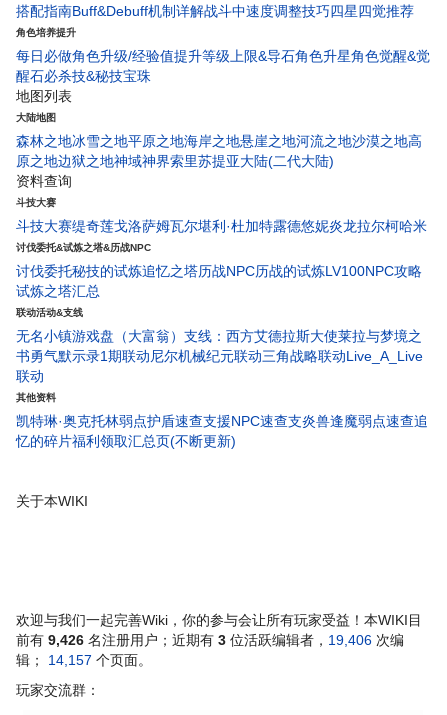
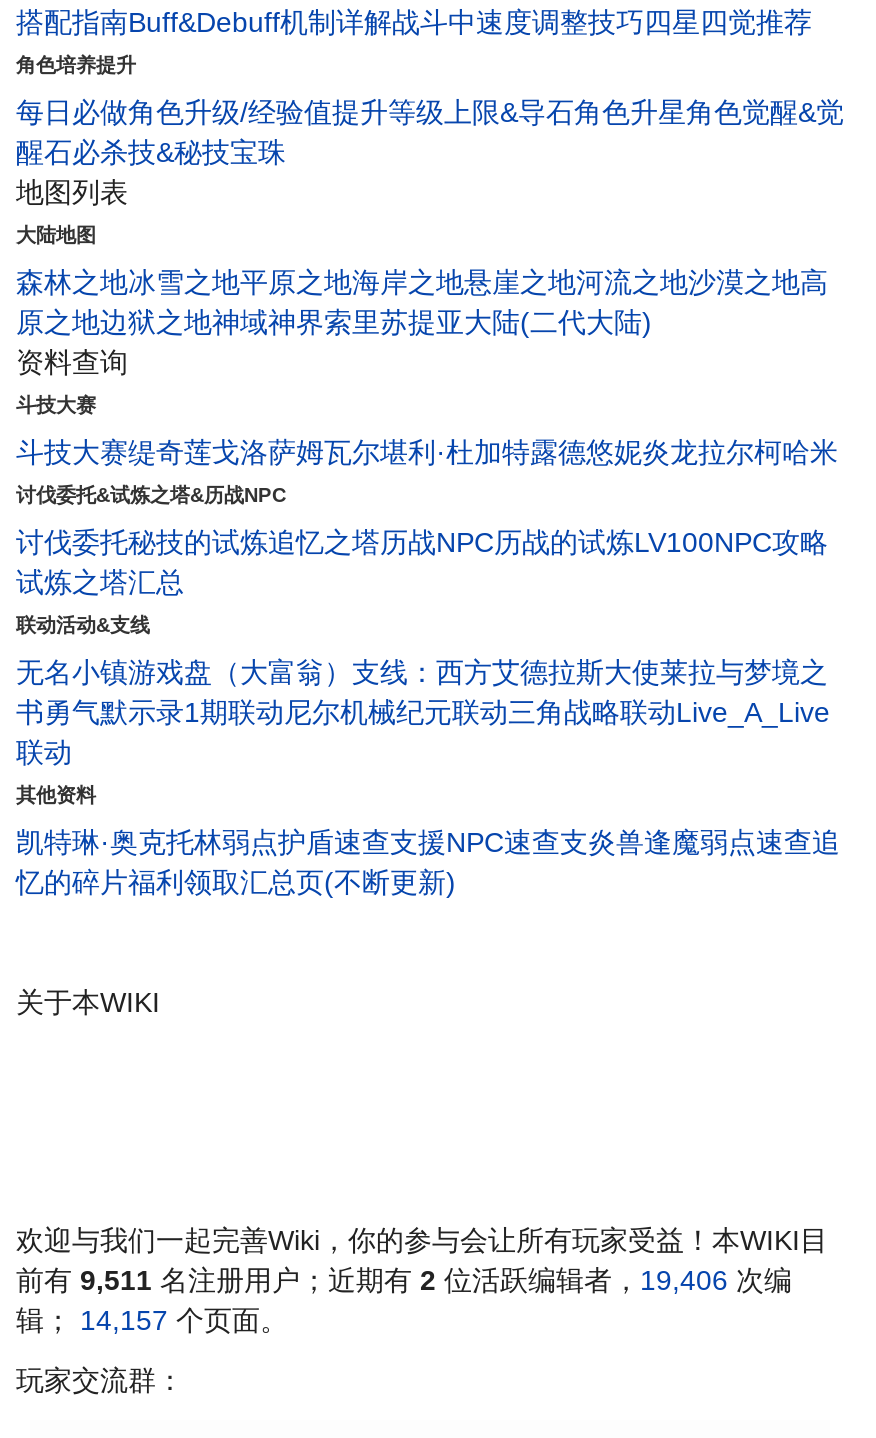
[16,632,404,648] 前有9,426名注册用户；近期有3位活跃编辑者，19,406次编 -> [16,1263,792,1295] 前有9,511名注册用户；近期有2位活跃编辑者，19,406次编

